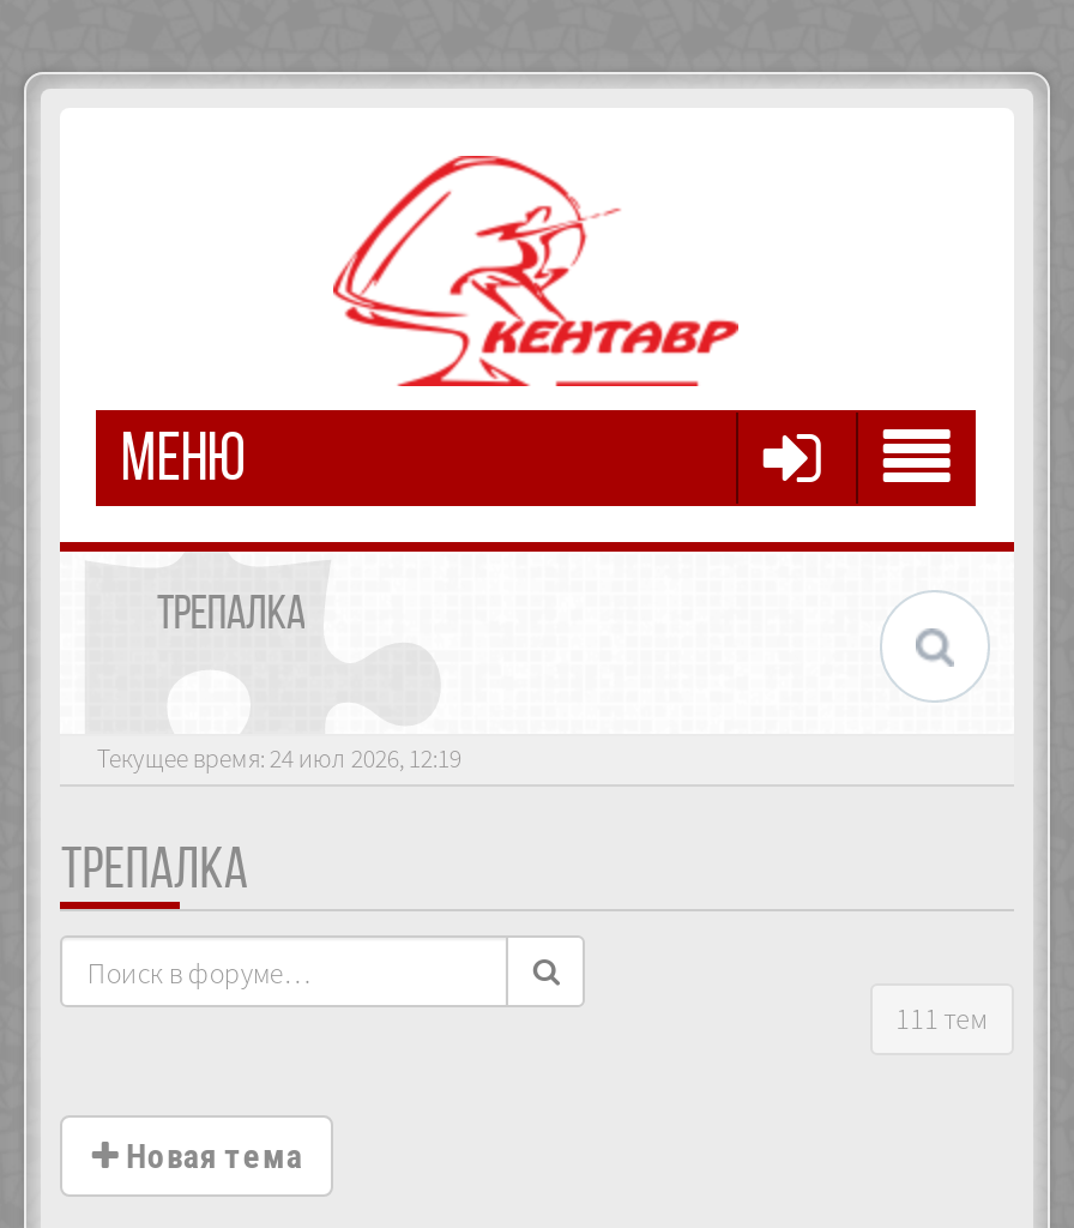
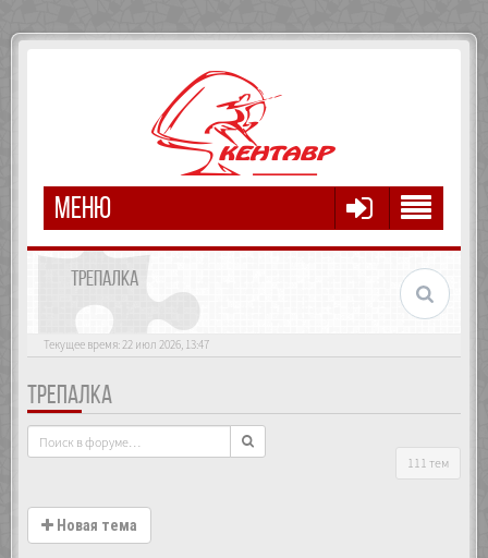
[97,741,461,775] Текущее время: 24 июл 2026, 12:19 -> [44,337,210,352] Текущее время: 22 июл 2026, 13:47

